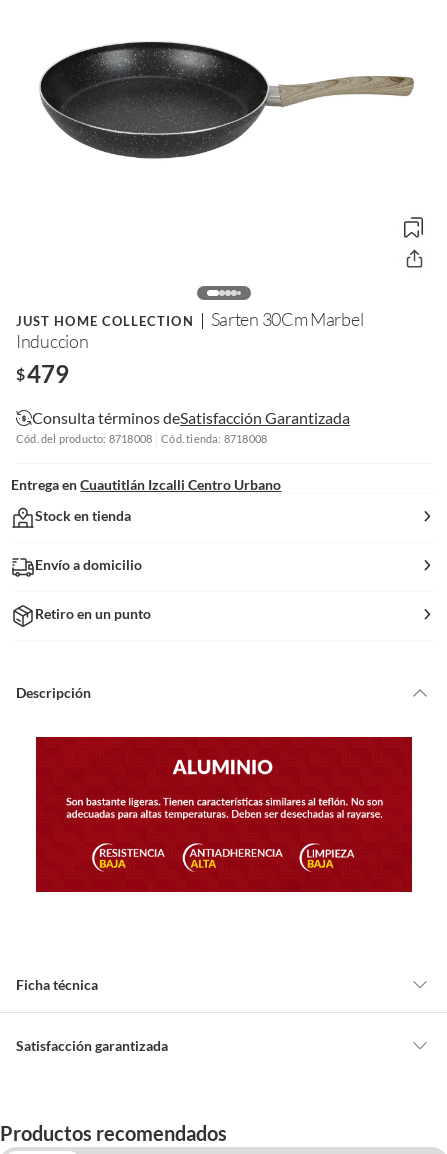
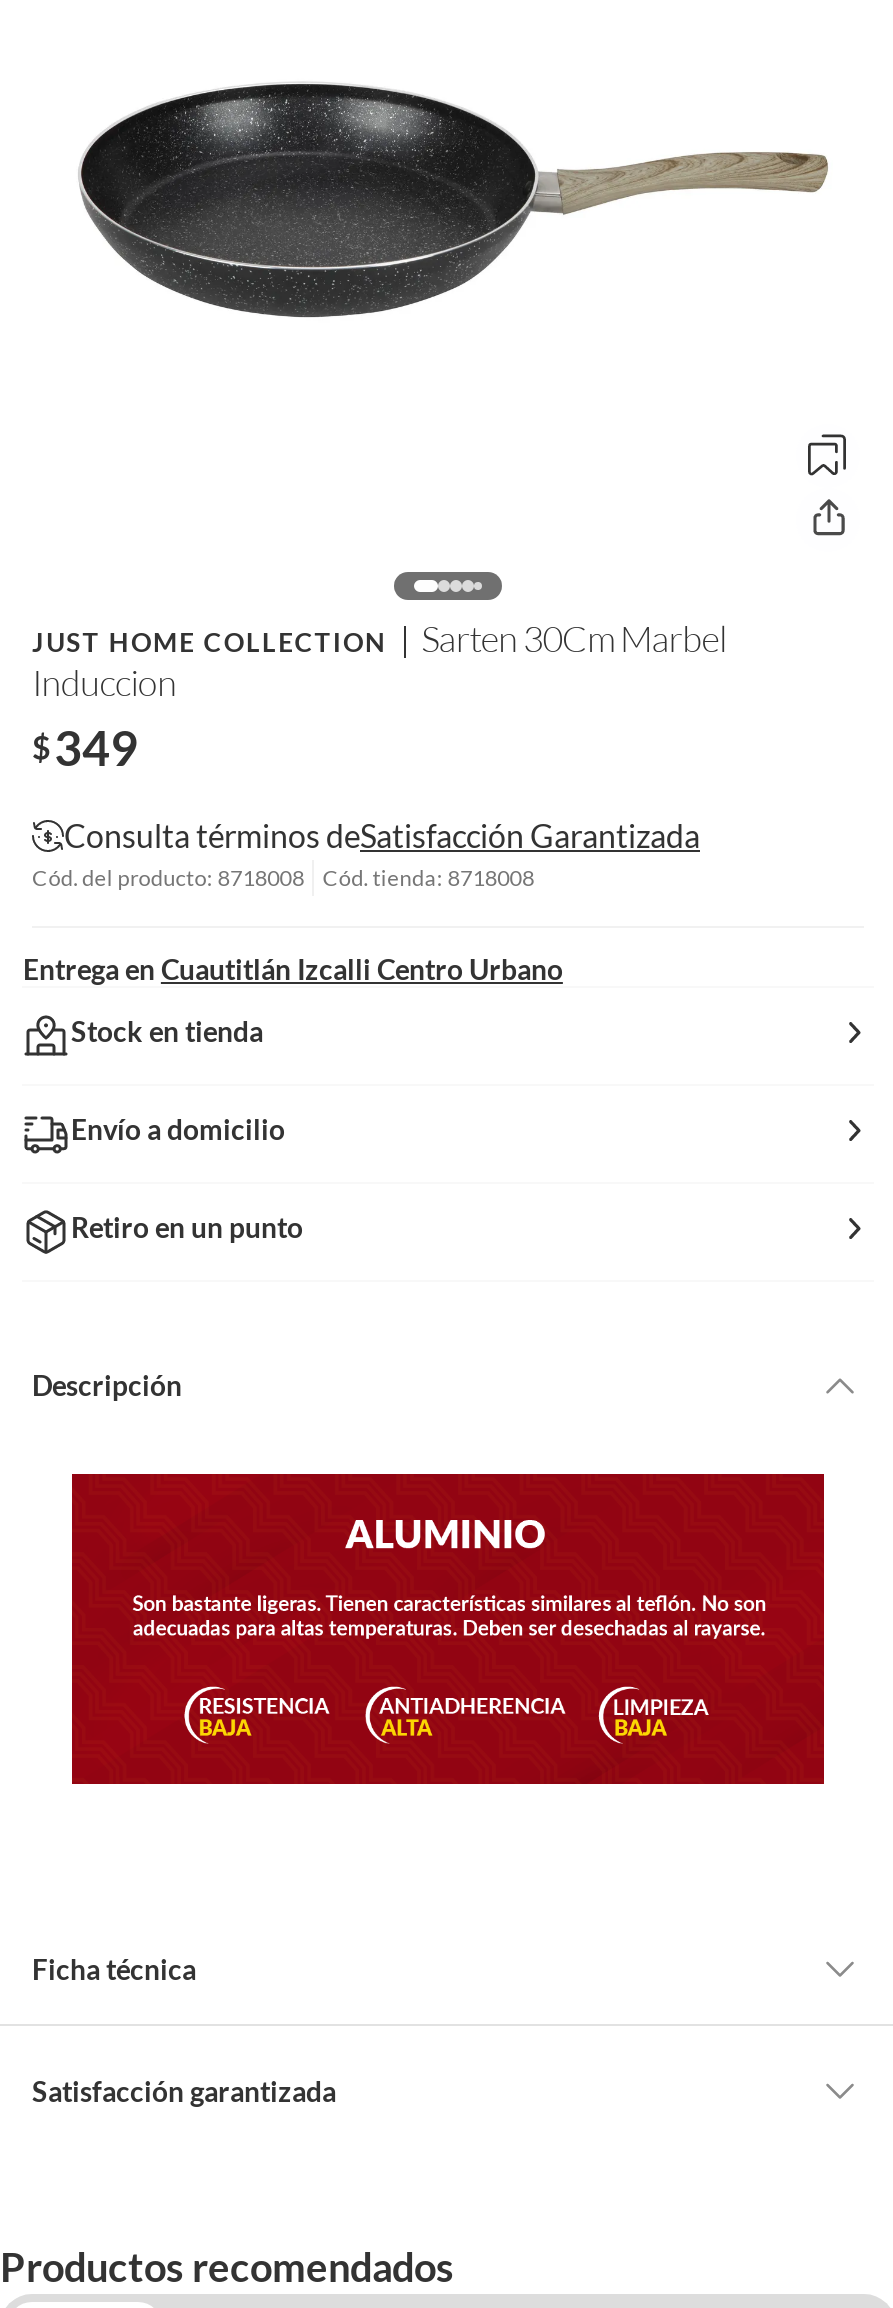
[16,359,69,388] $ 479 -> [32,717,138,775] $ 349

